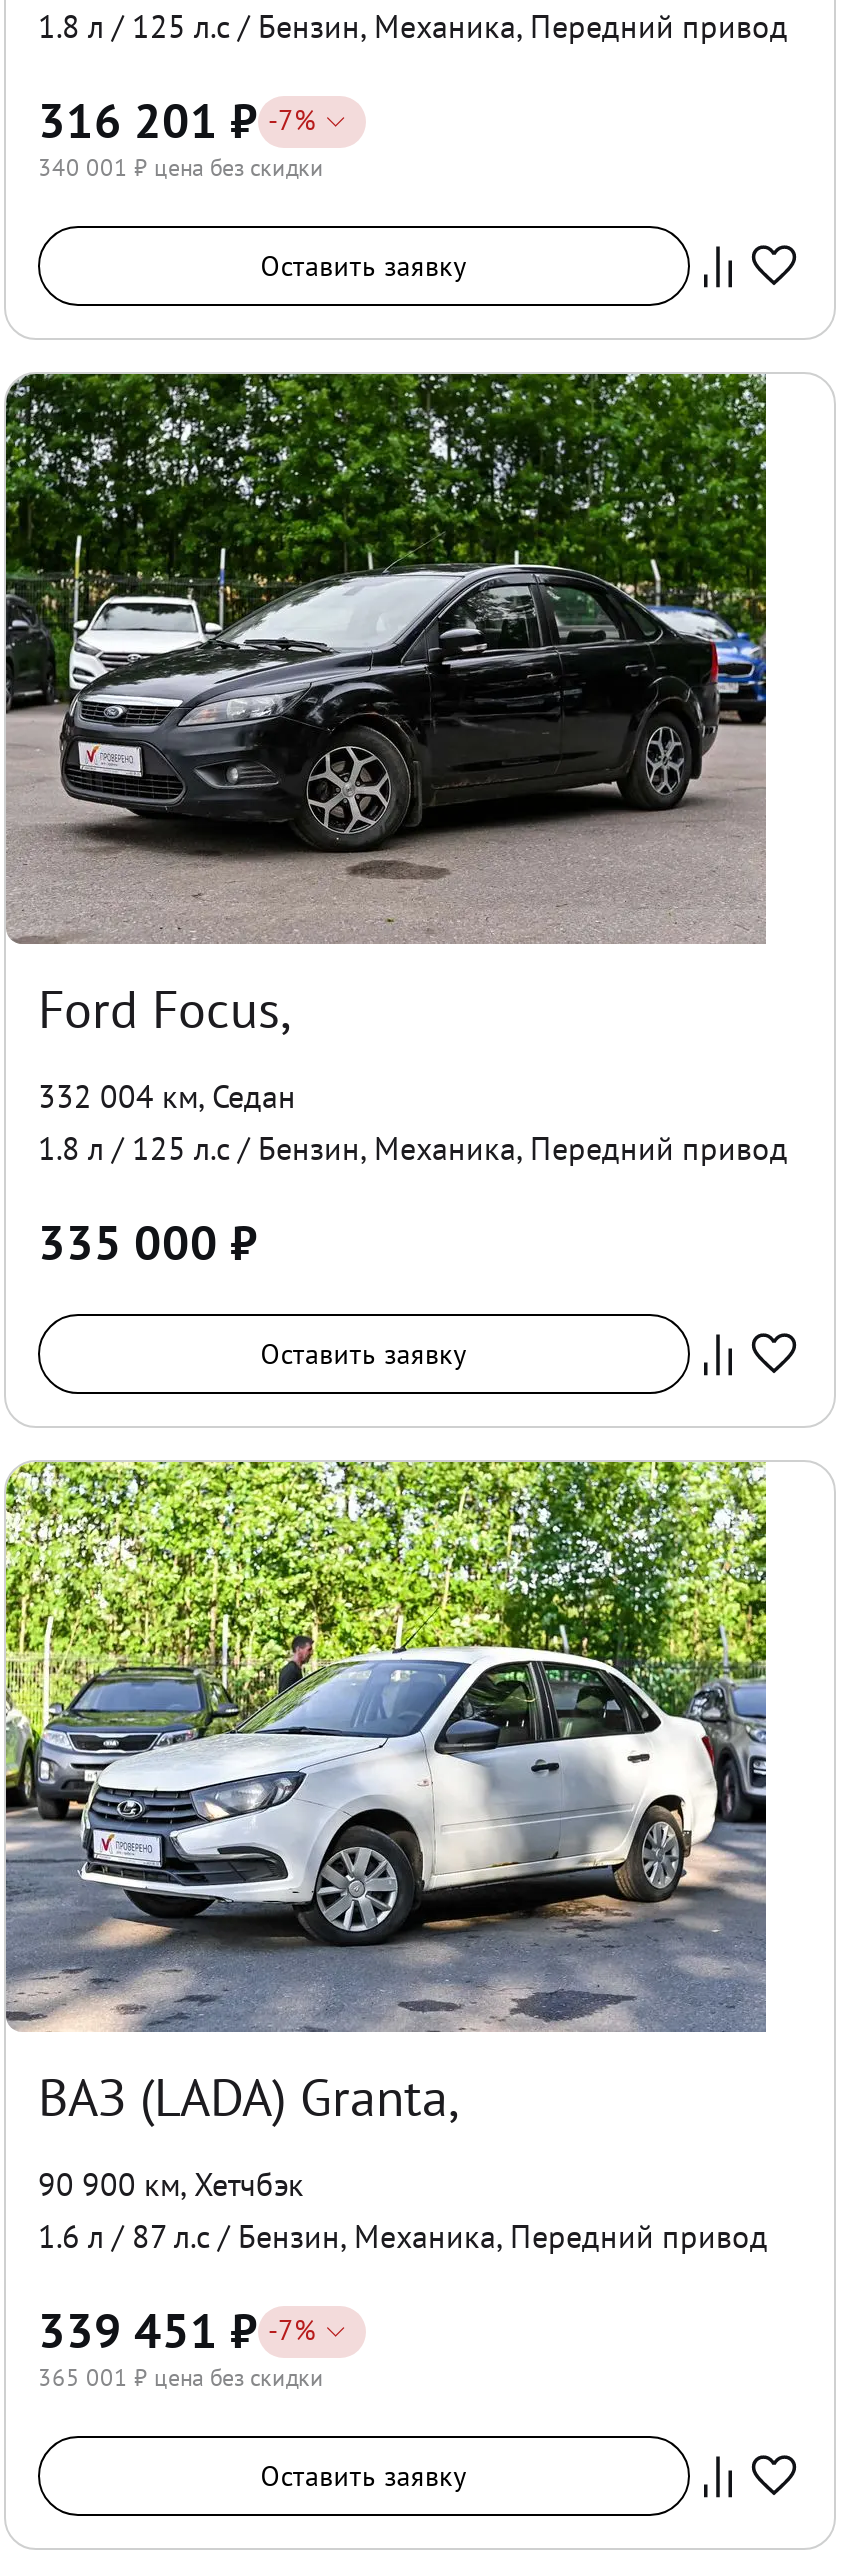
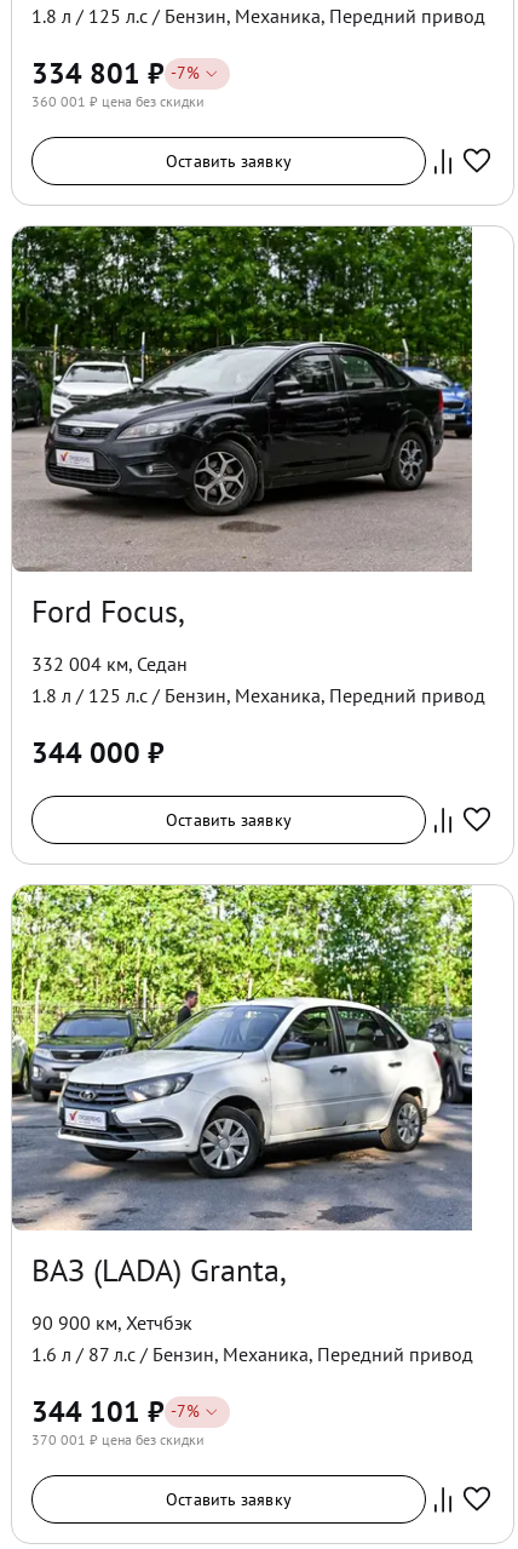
[38,90,316,152] 316 201 ₽ - 7% -> [31,54,200,92] 334 801 ₽ - 7%
[38,152,324,182] 340 001 ₽ цена без скидки -> [31,92,205,110] 360 001 ₽ цена без скидки
[38,1212,258,1274] 335 000 ₽ -> [31,734,165,771] 344 000 ₽
[38,2300,316,2362] 339 451 ₽ - 7% -> [31,1393,200,1430] 344 101 ₽ - 7%
[38,2362,324,2392] 365 001 ₽ цена без скидки -> [31,1430,205,1448] 370 001 ₽ цена без скидки

